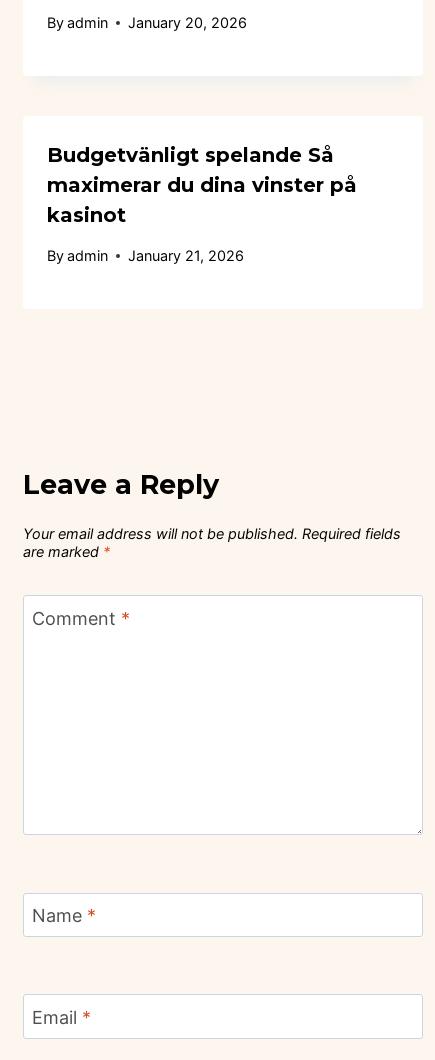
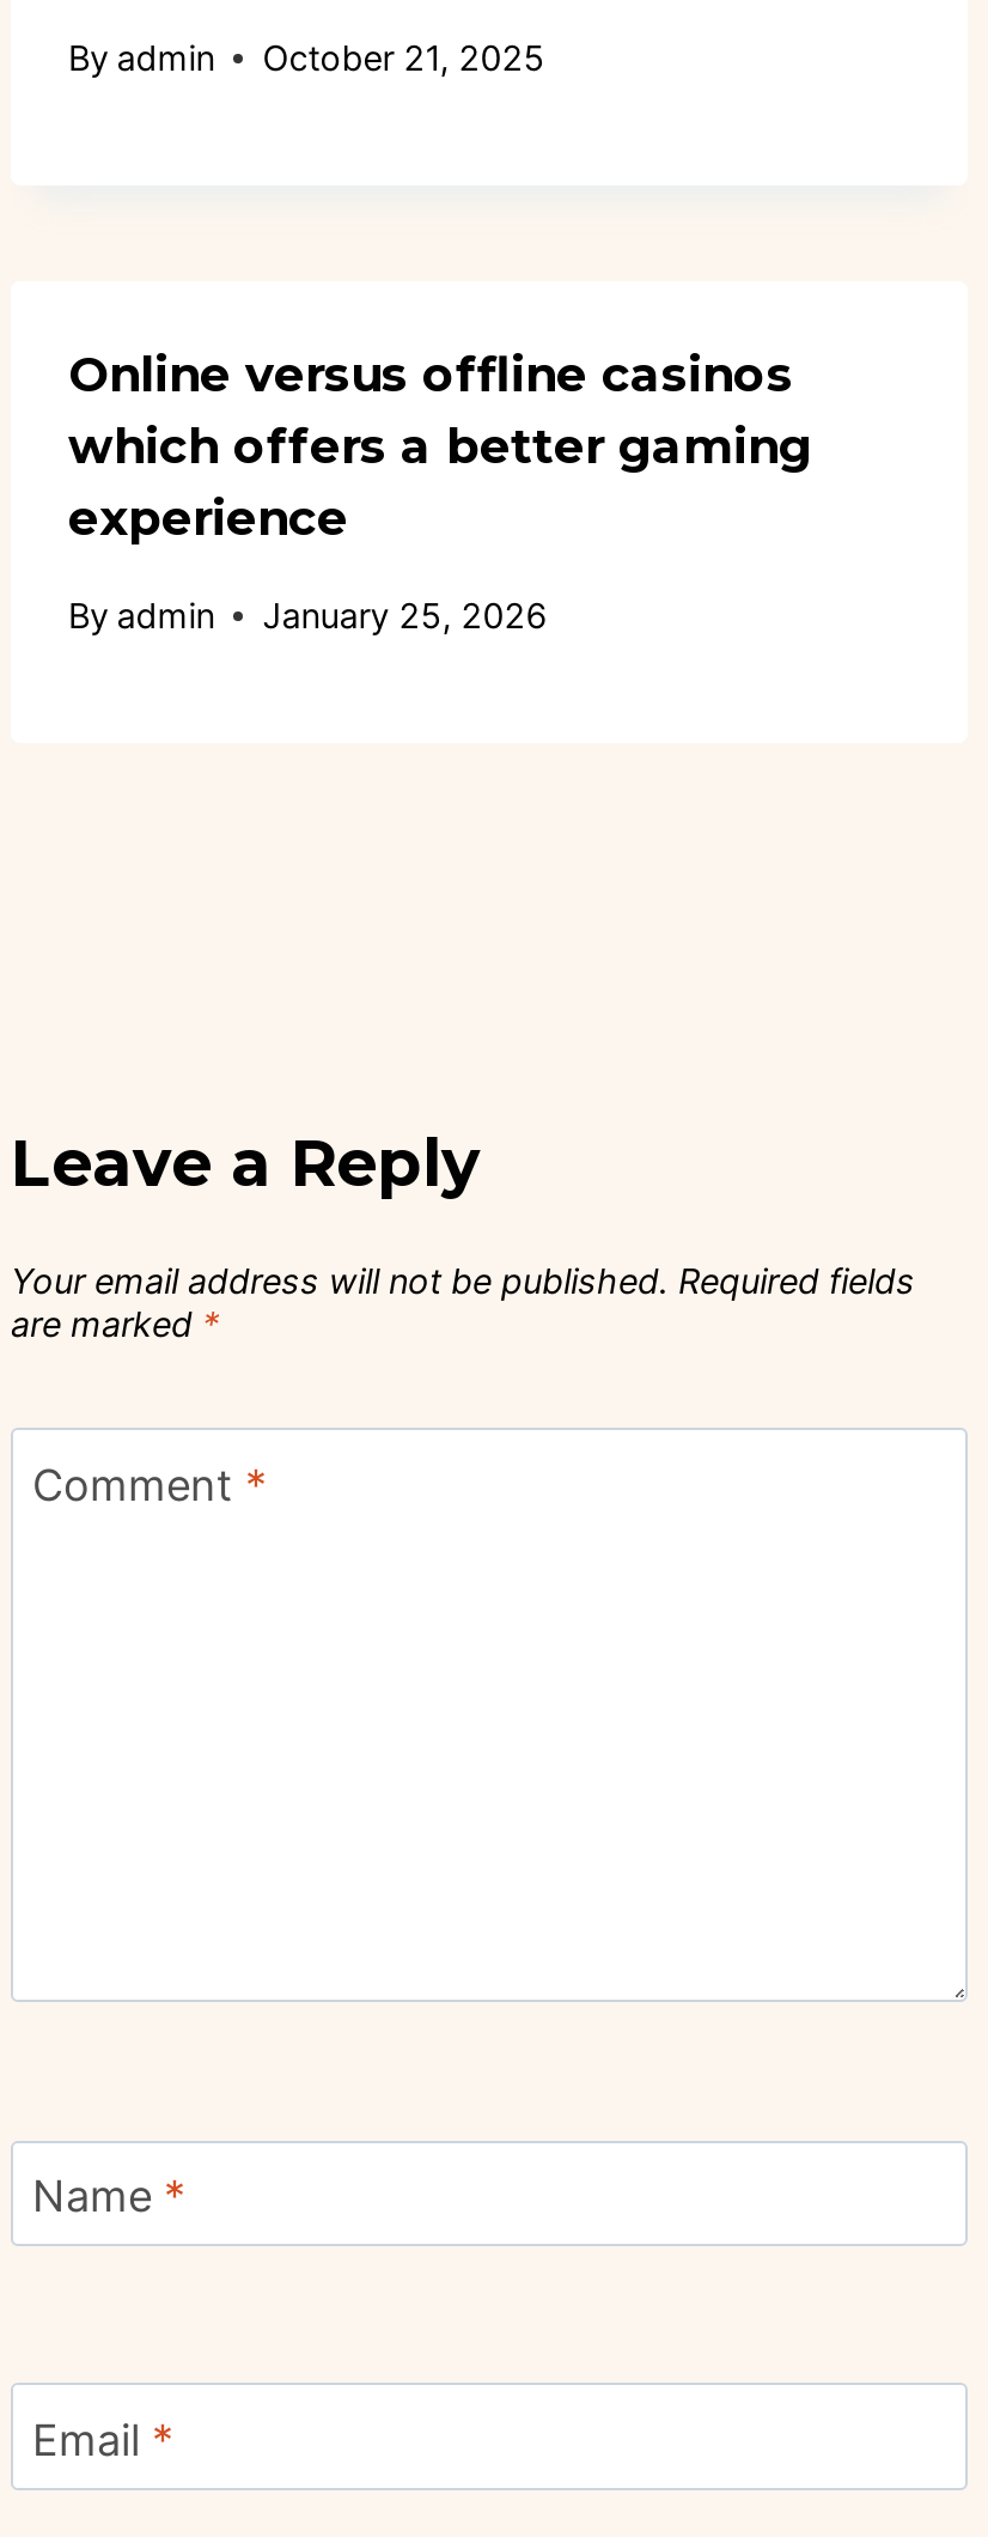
[47,14,247,31] By admin January 20, 2026 -> [68,37,545,78] By admin October 21, 2025
[47,143,357,227] Budgetvänligt spelande Så | maximerar du dina vinster på | kasinot -> [68,346,812,547] Online versus offline casinos | which offers a better gaming | experience
[47,247,244,264] By admin January 21, 2026 -> [68,596,547,637] By admin January 25, 2026

